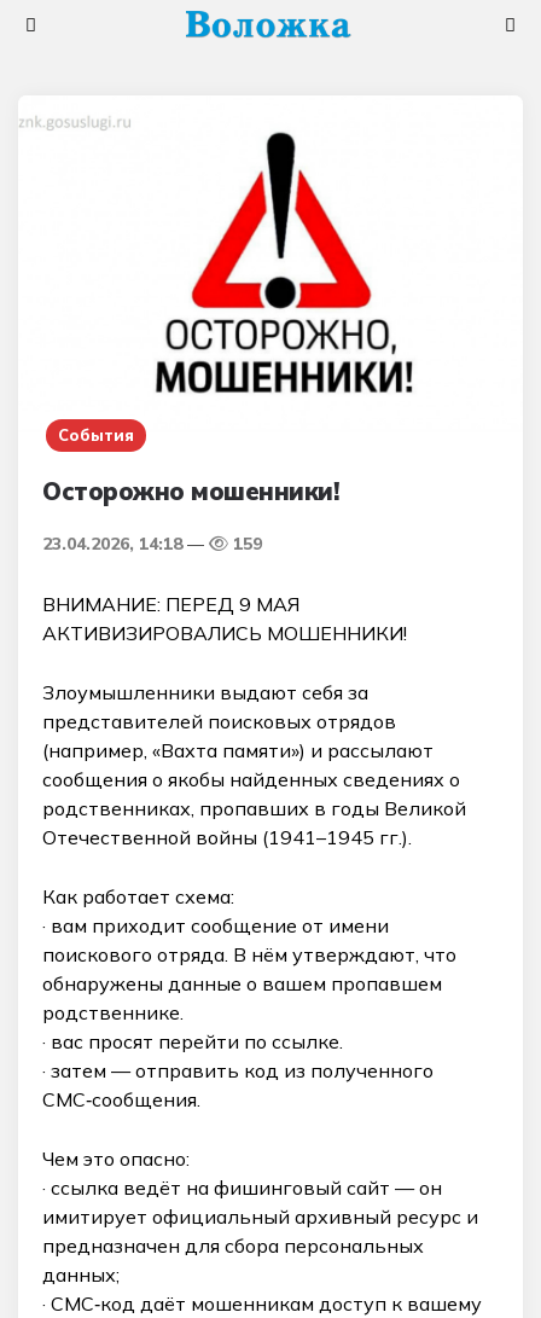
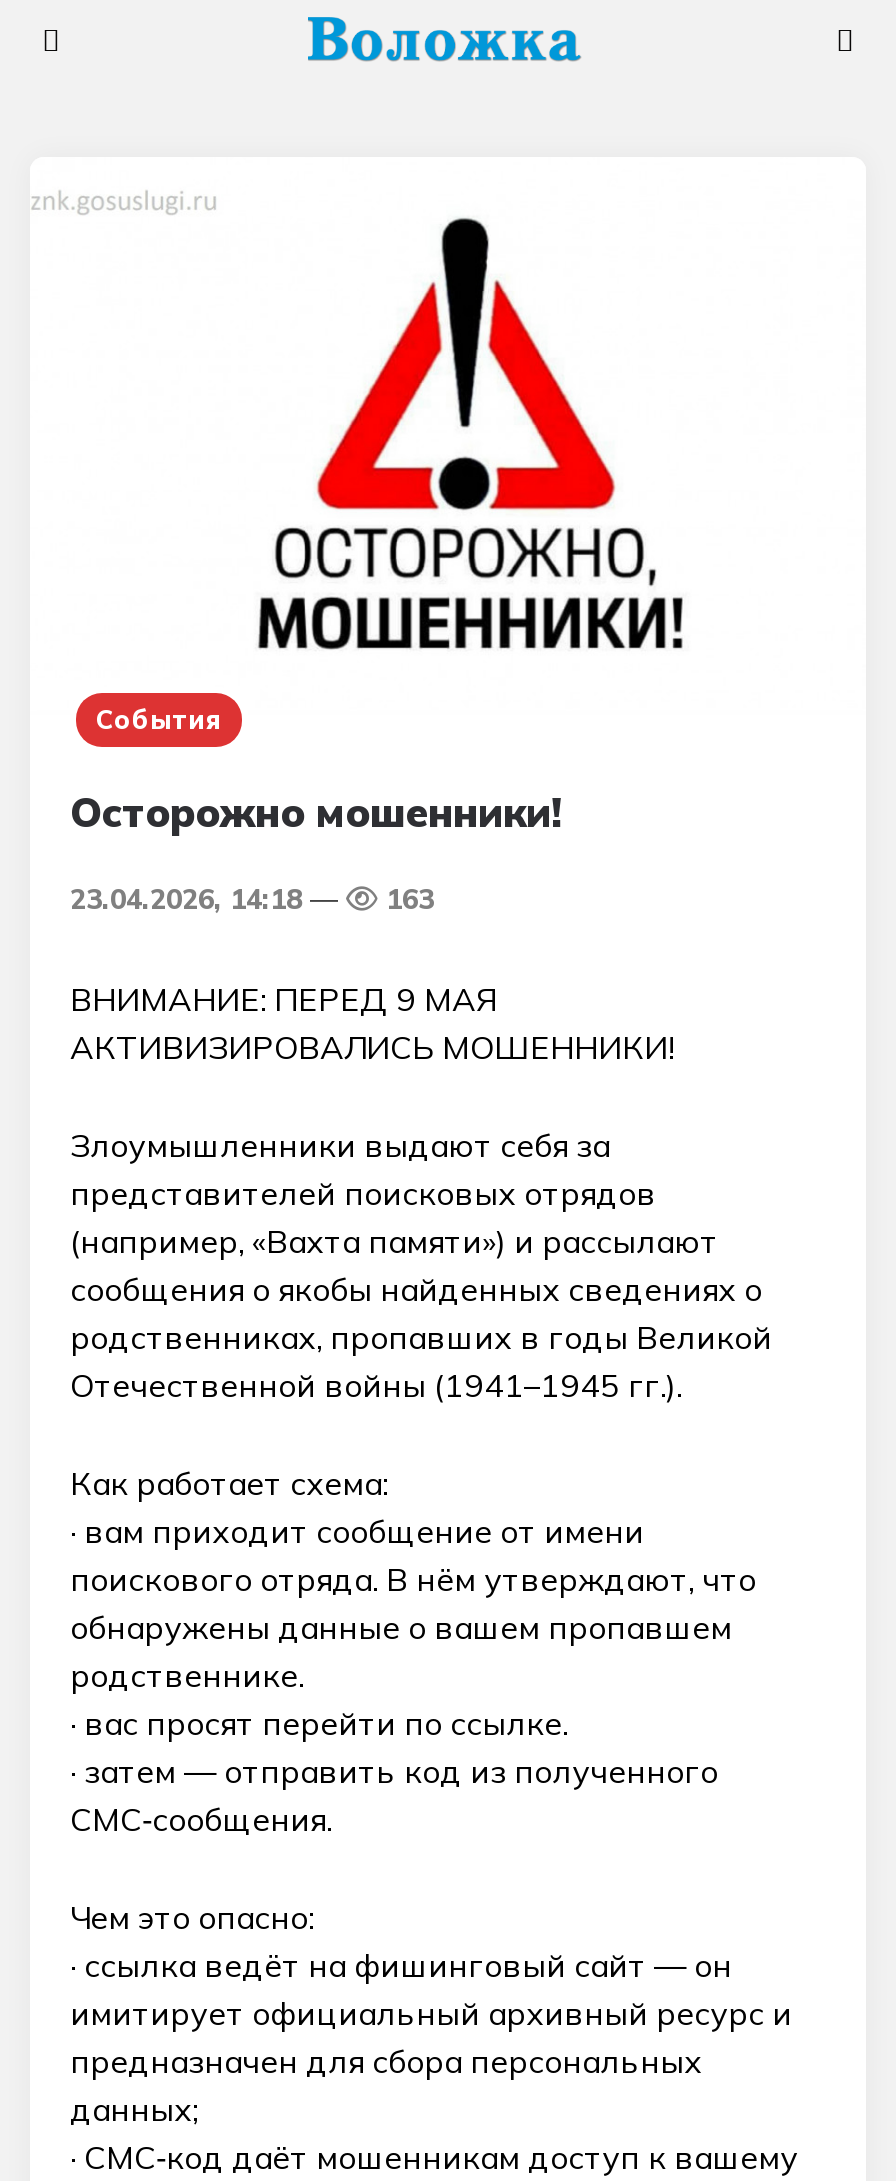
[233,532,262,554] 159 -> [386,880,434,916] 163

